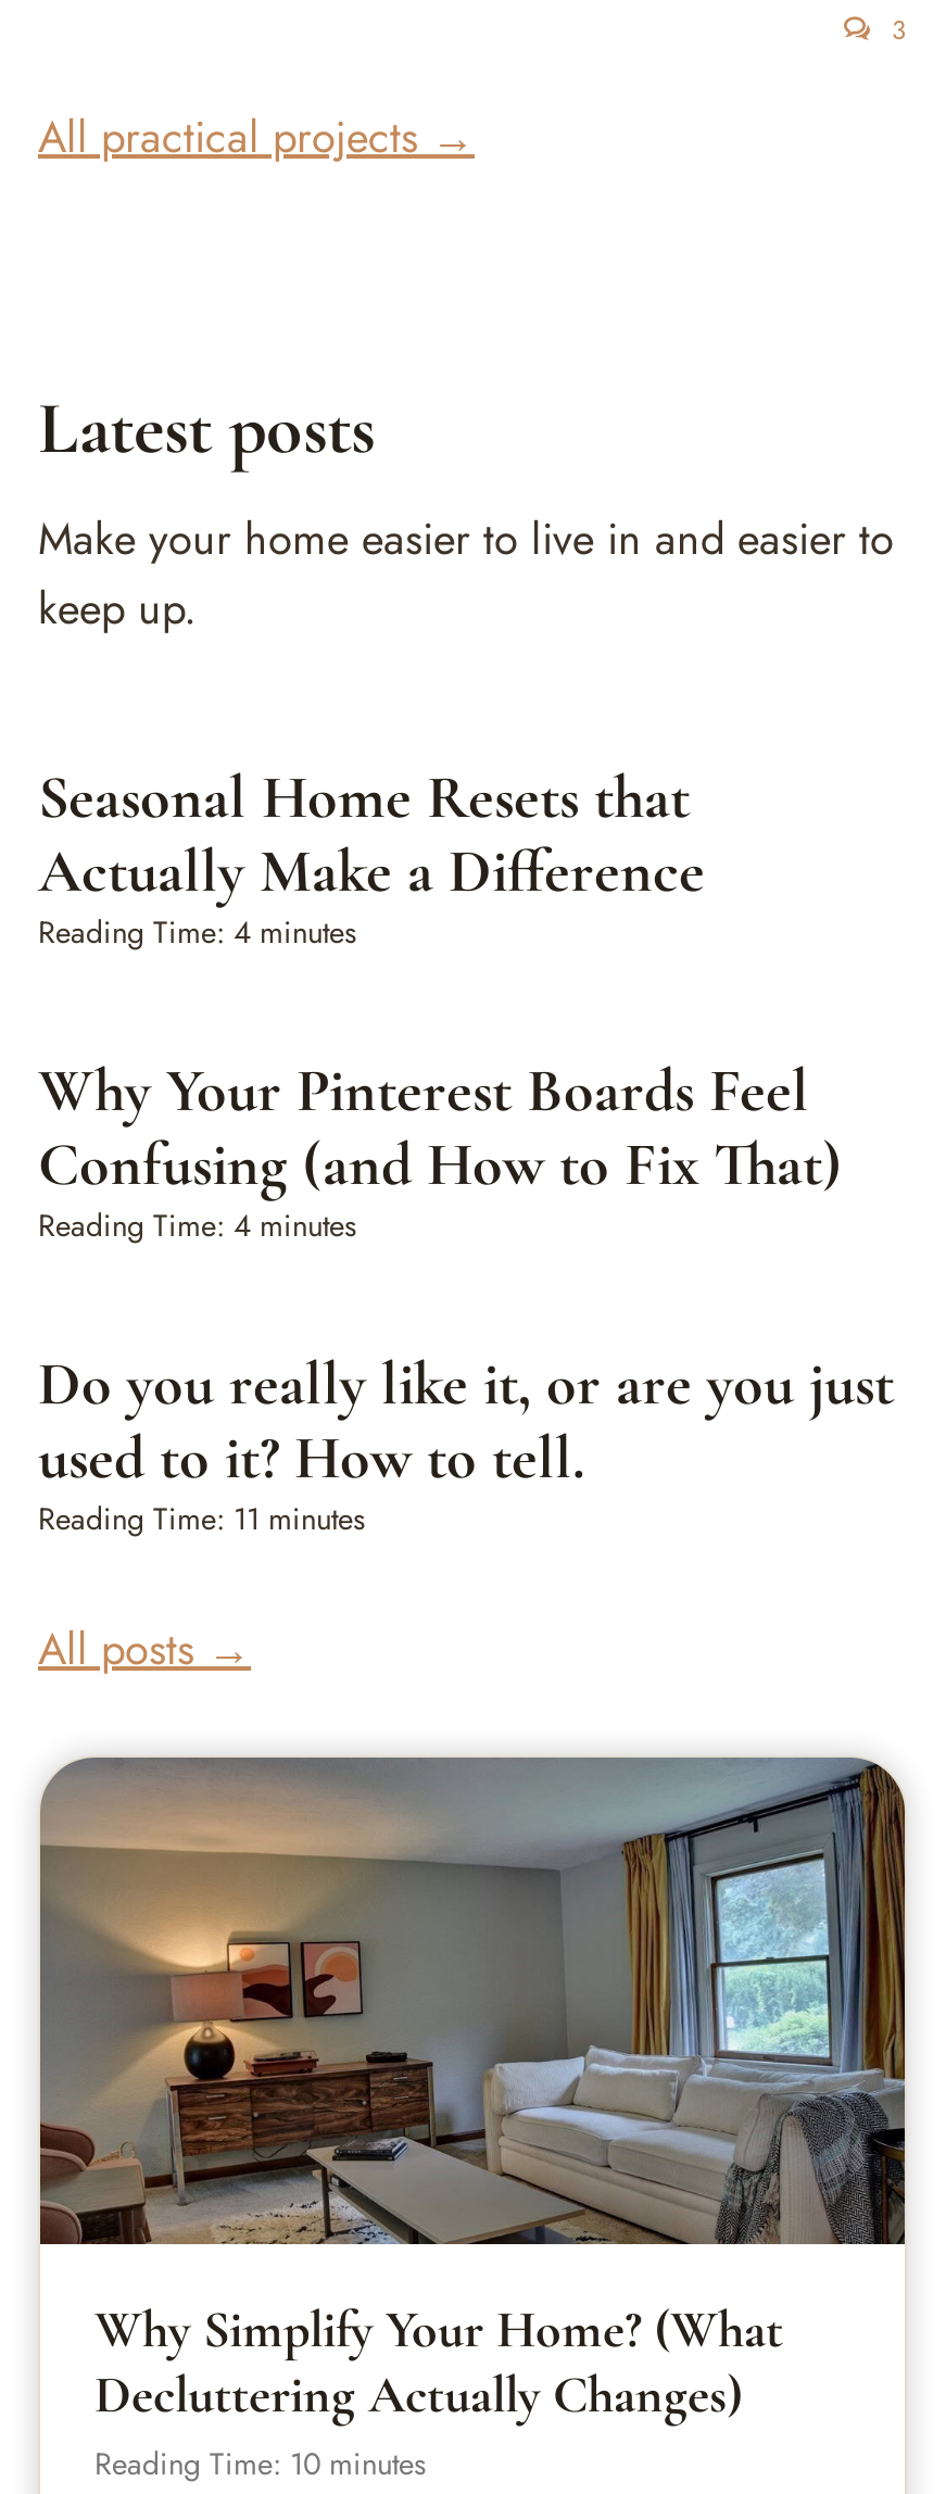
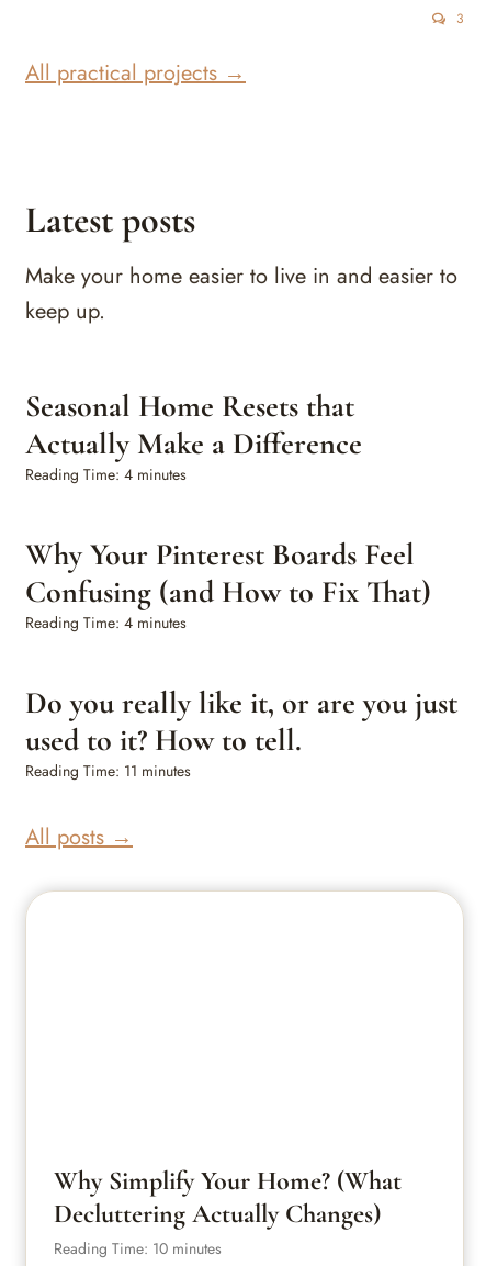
[38,1756,907,2247] [image] -> none

